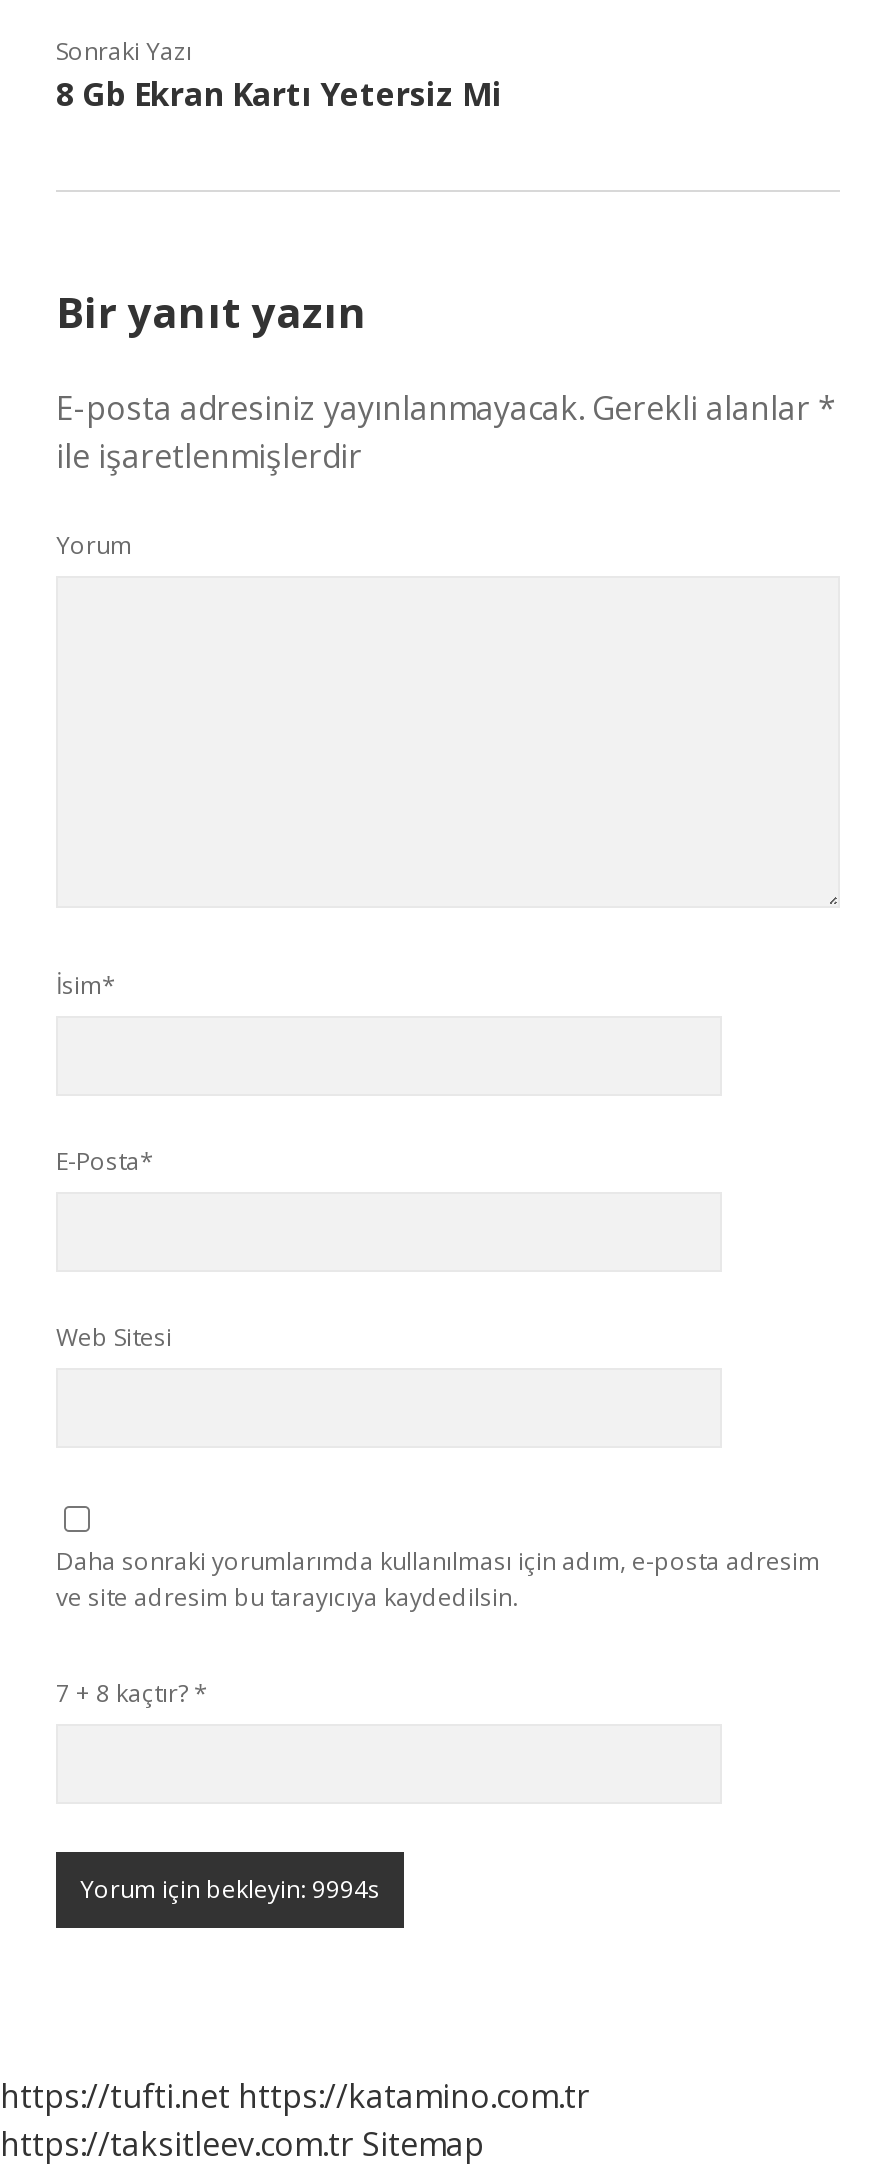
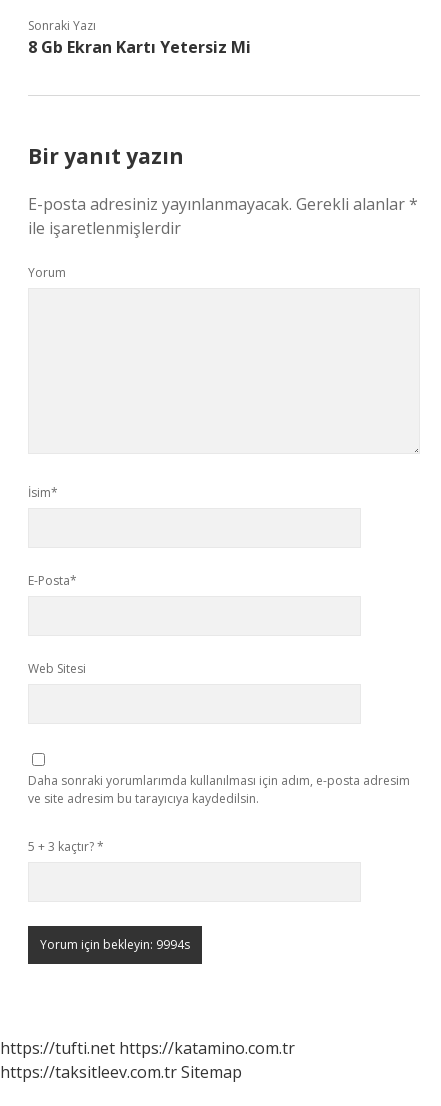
[56,1676,208,1710] 7 + 8 kaçtır? * -> [28,838,104,855] 5 + 3 kaçtır? *

